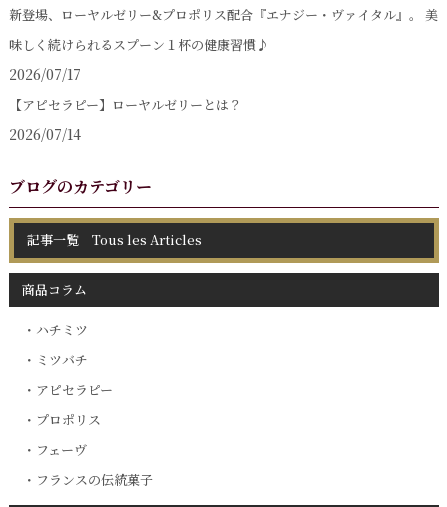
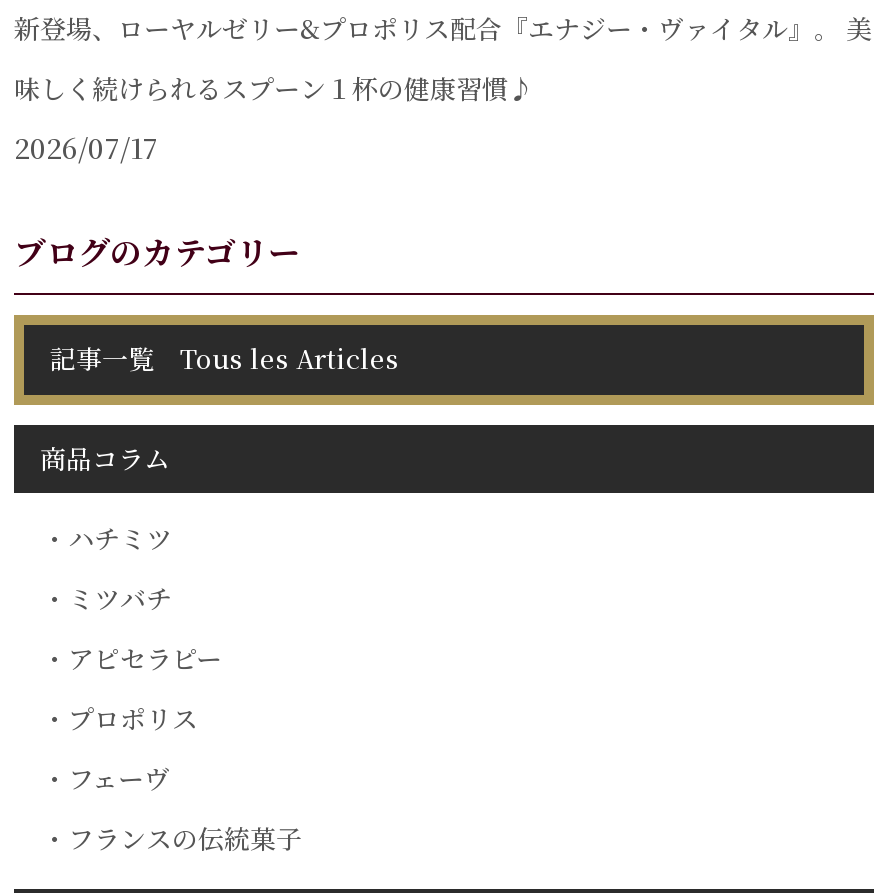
[9,95,242,144] 【アピセラピー】ローヤルゼリーとは？ | 2026/07/14 -> none

